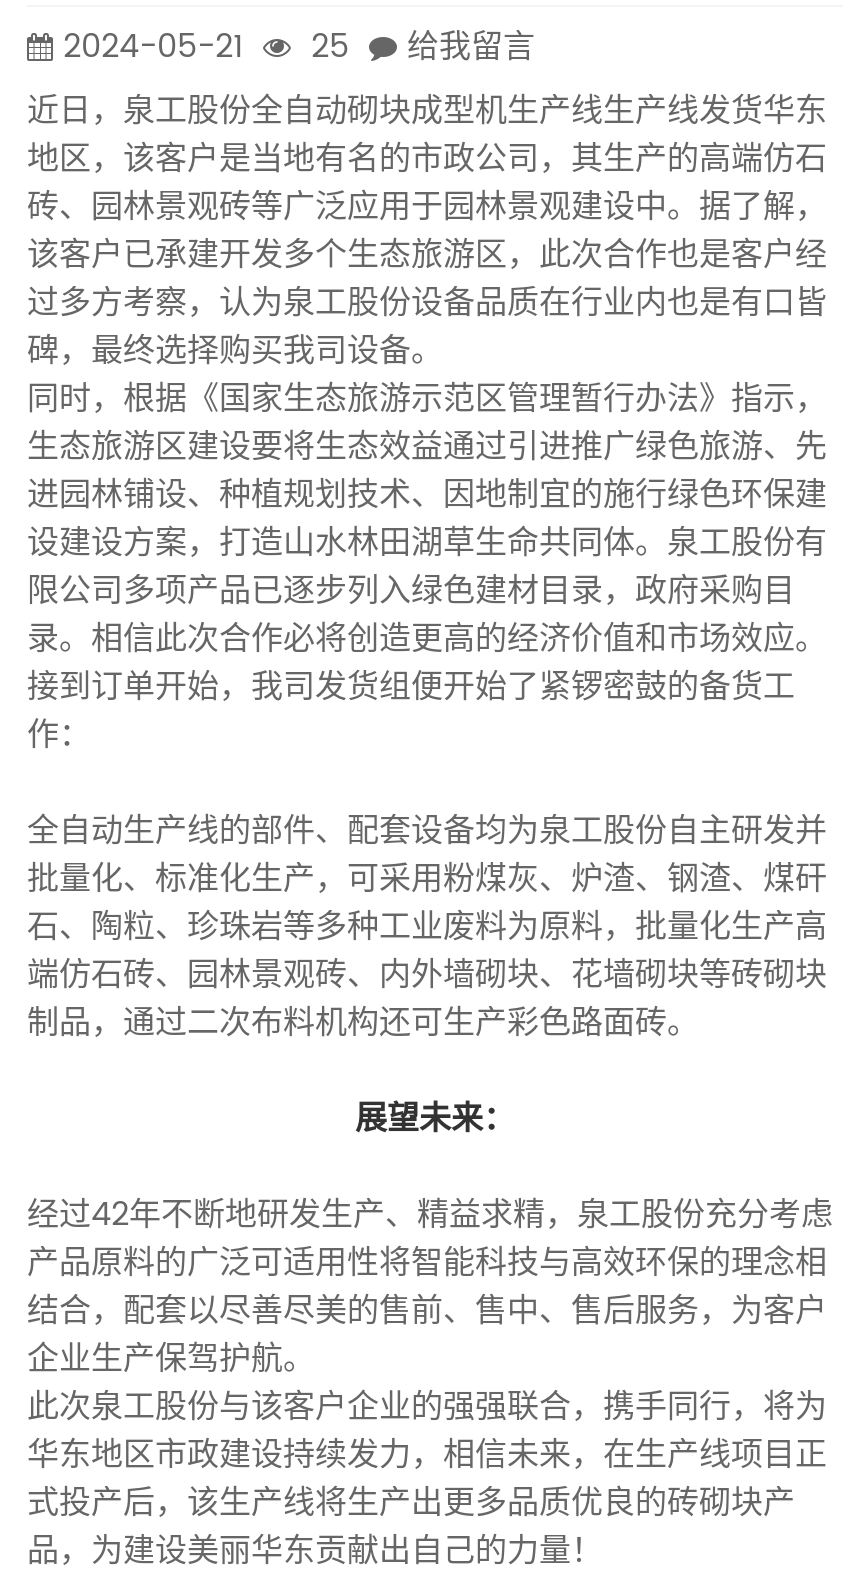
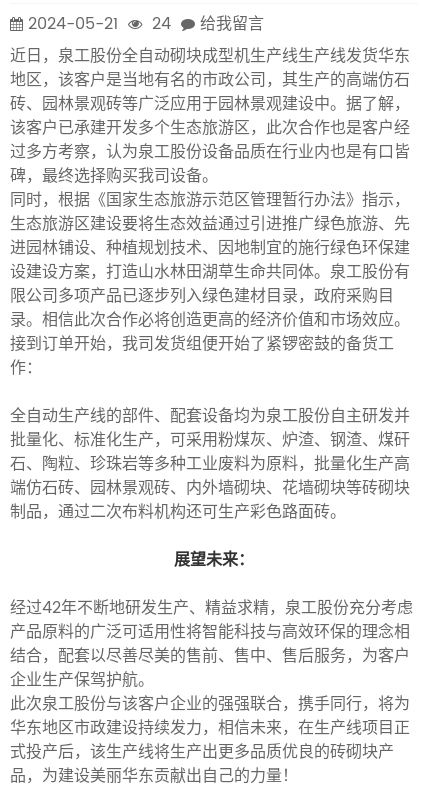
[63,21,535,73] 2024-05-21 25 给我留言 -> [28,11,264,37] 2024-05-21 24 给我留言

